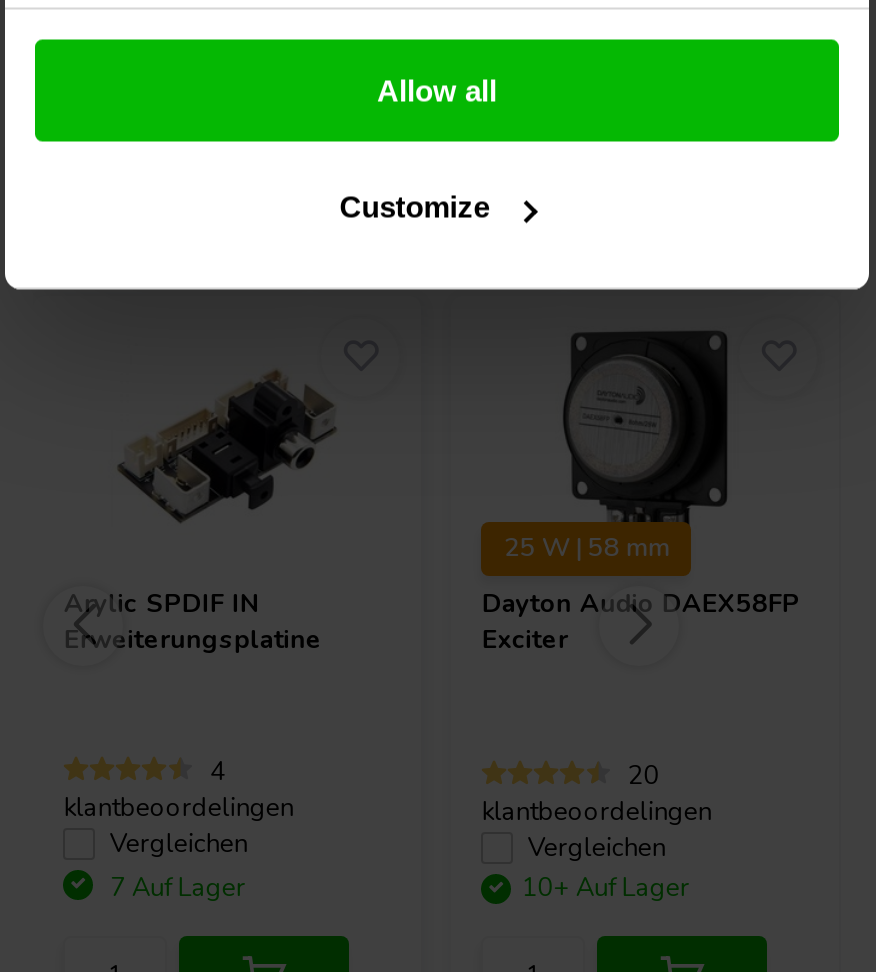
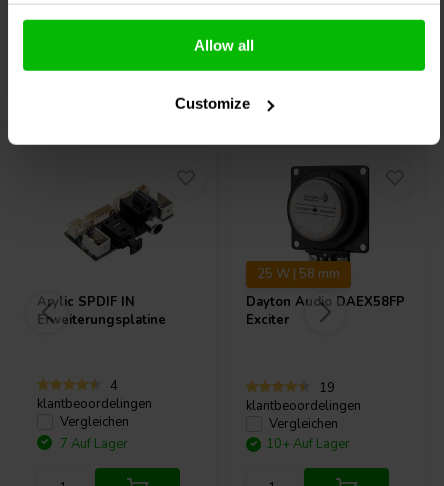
[622,757,660,793] 20 -> [316,378,335,396] 19

